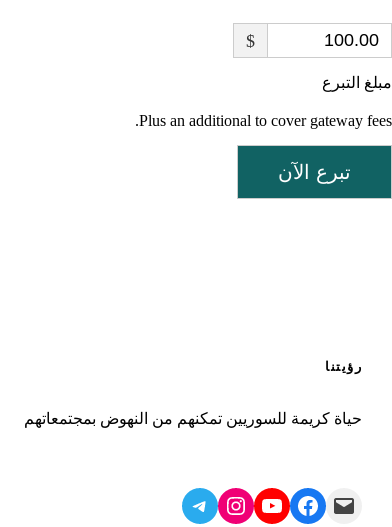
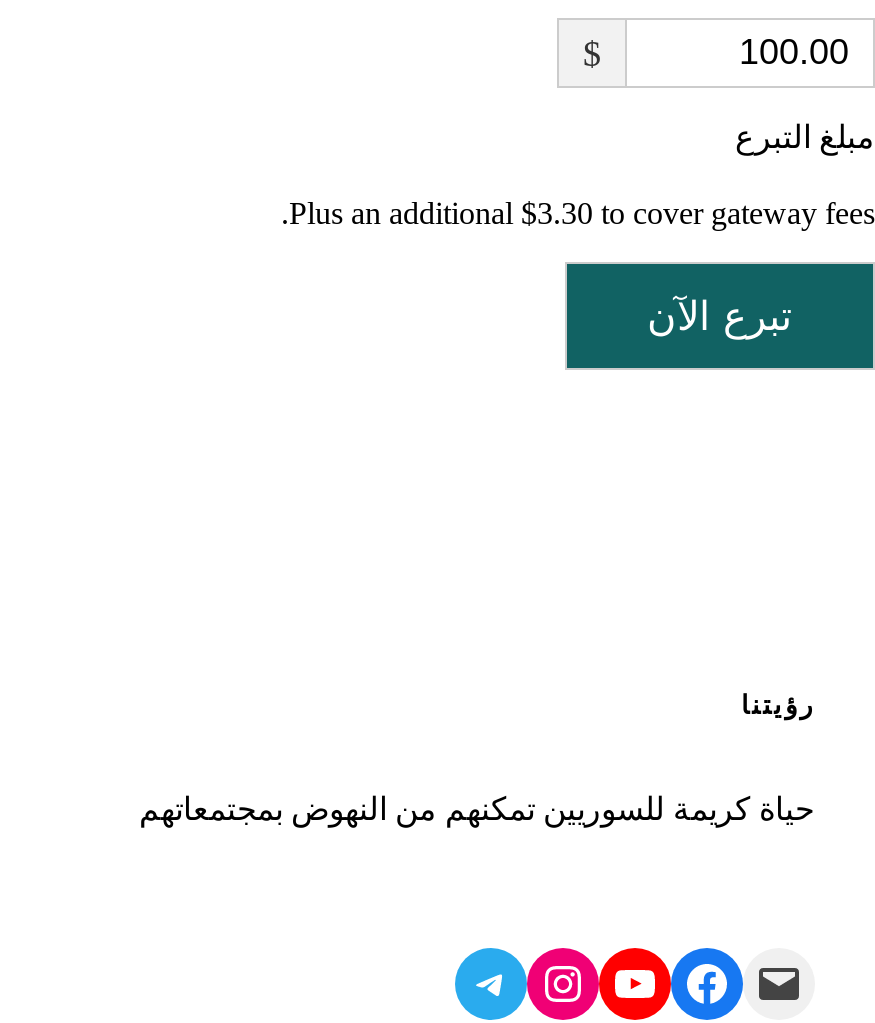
[139,112,392,129] Plus an additional to cover gateway fees. -> [289,196,875,230] Plus an additional $3.30 to cover gateway fees.

